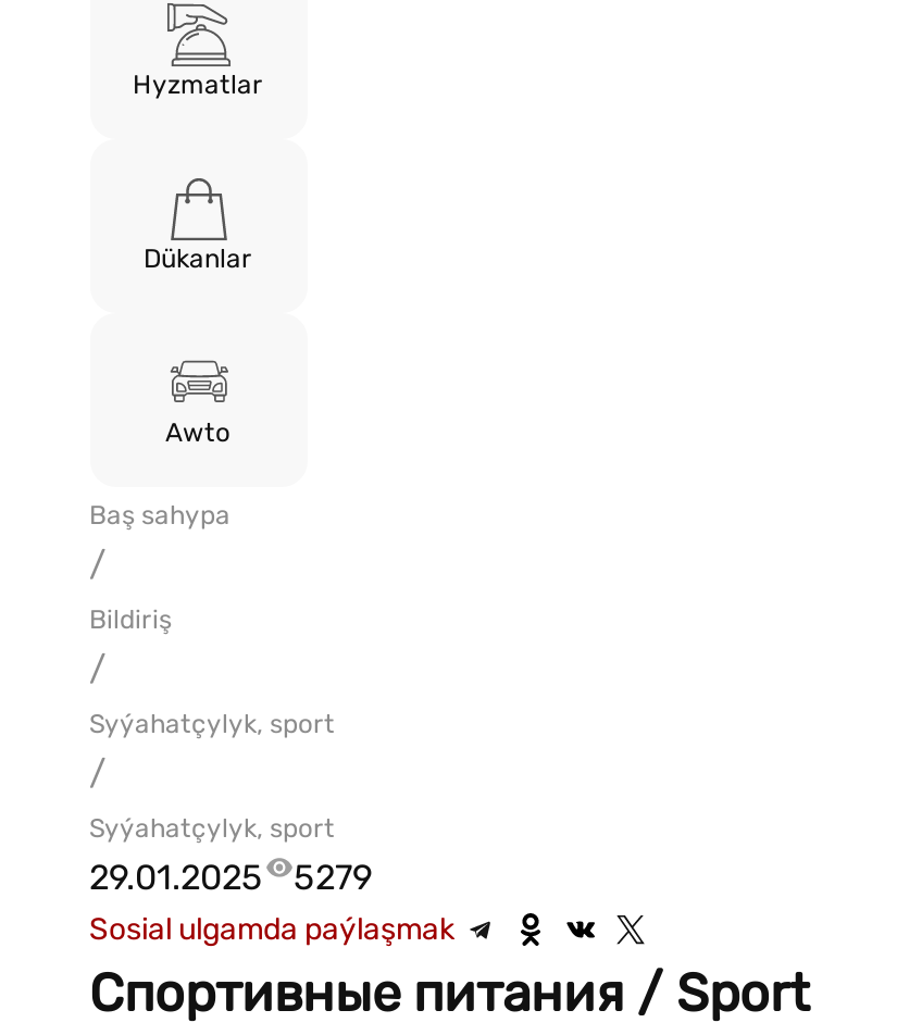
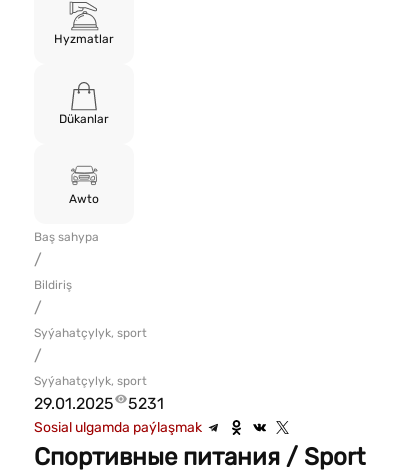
[89,857,372,898] 29.01.2025 5279 -> [33,394,163,413] 29.01.2025 5231

